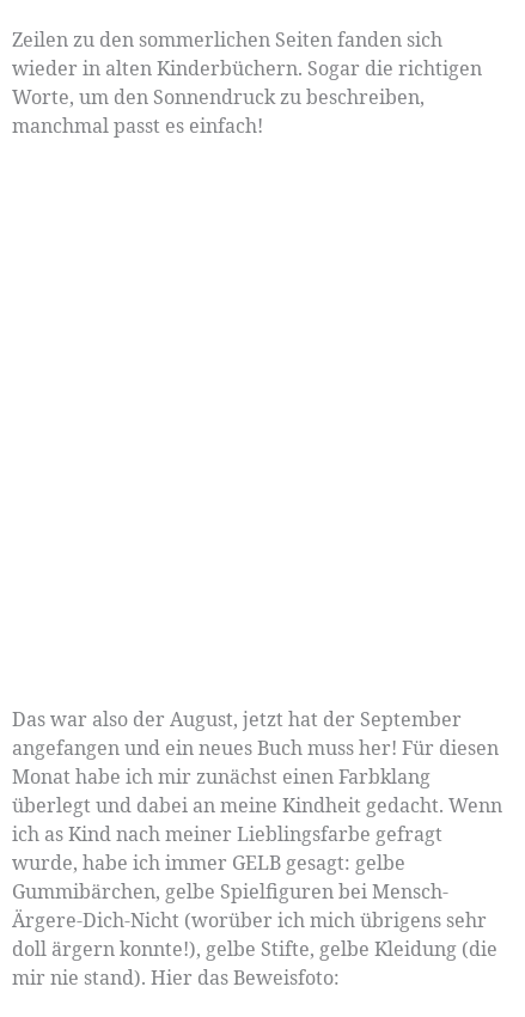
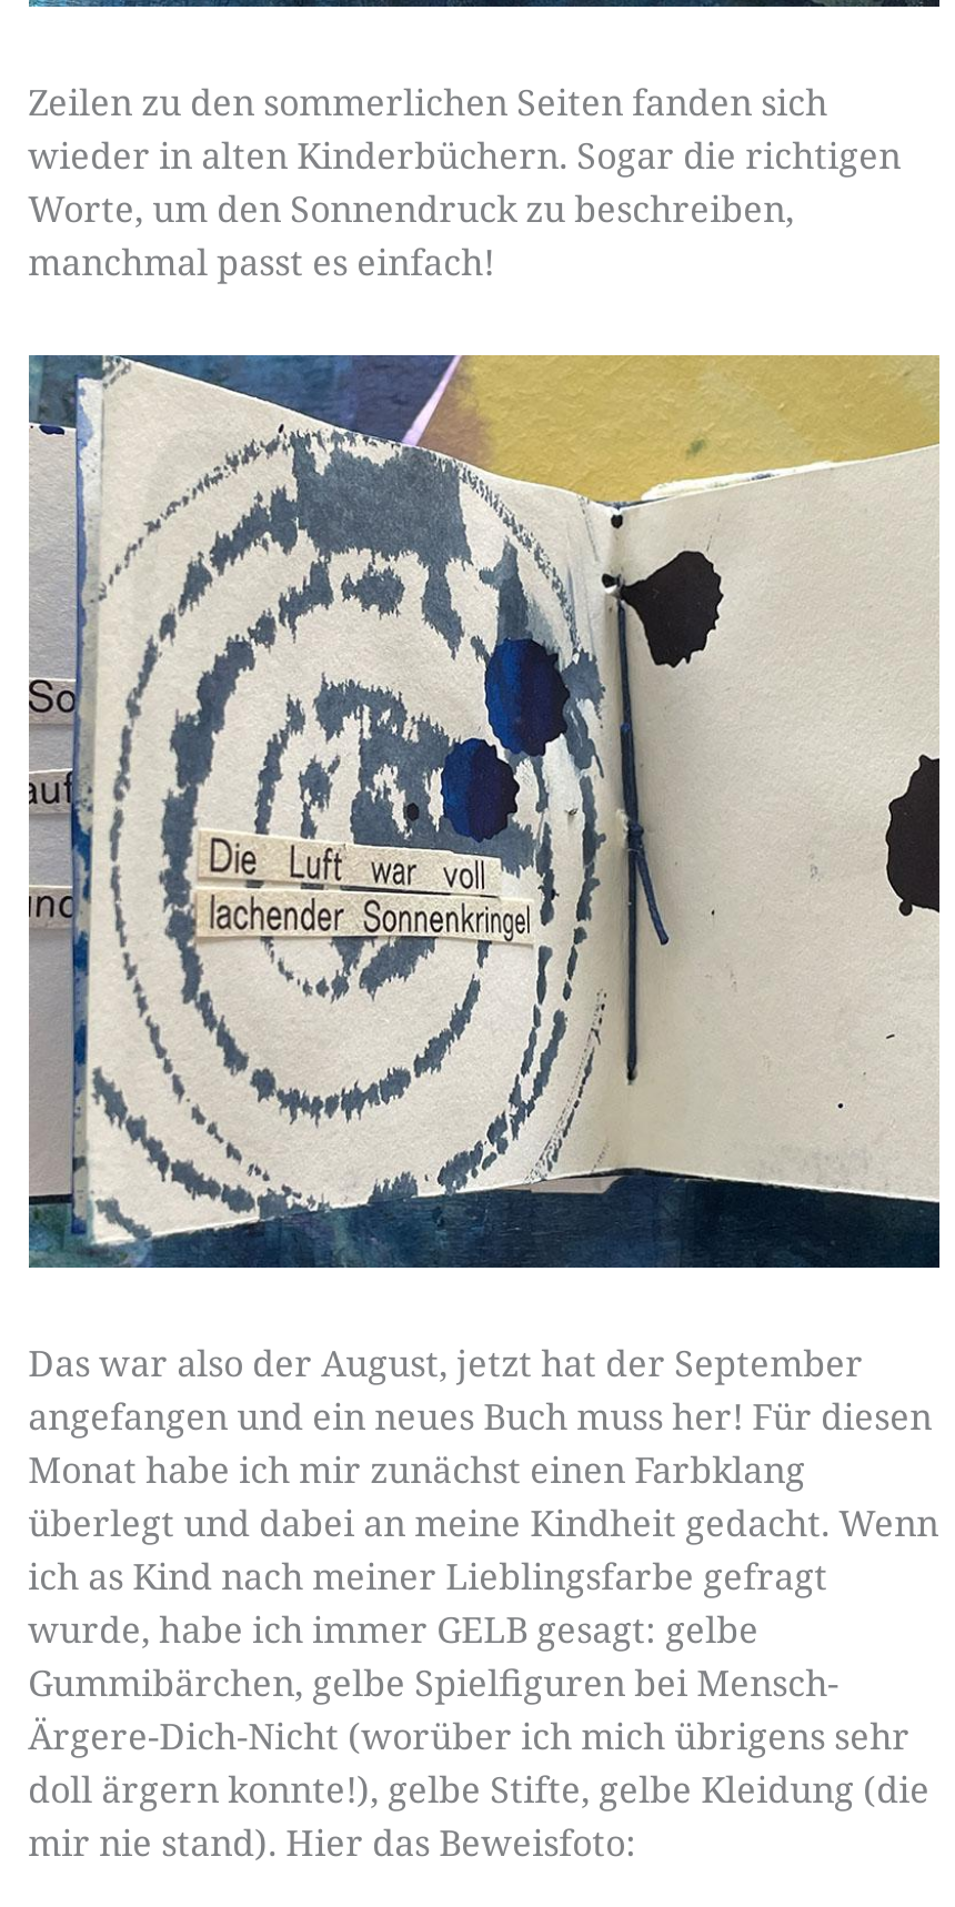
none -> [27,353,942,1270] [image]

